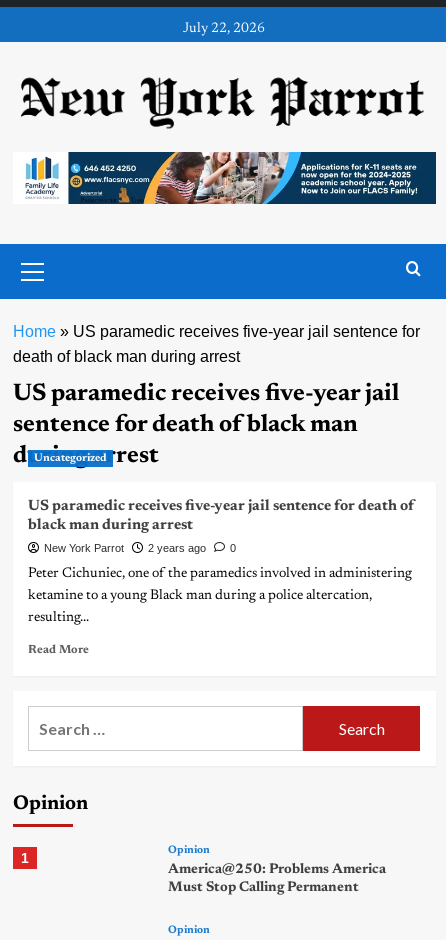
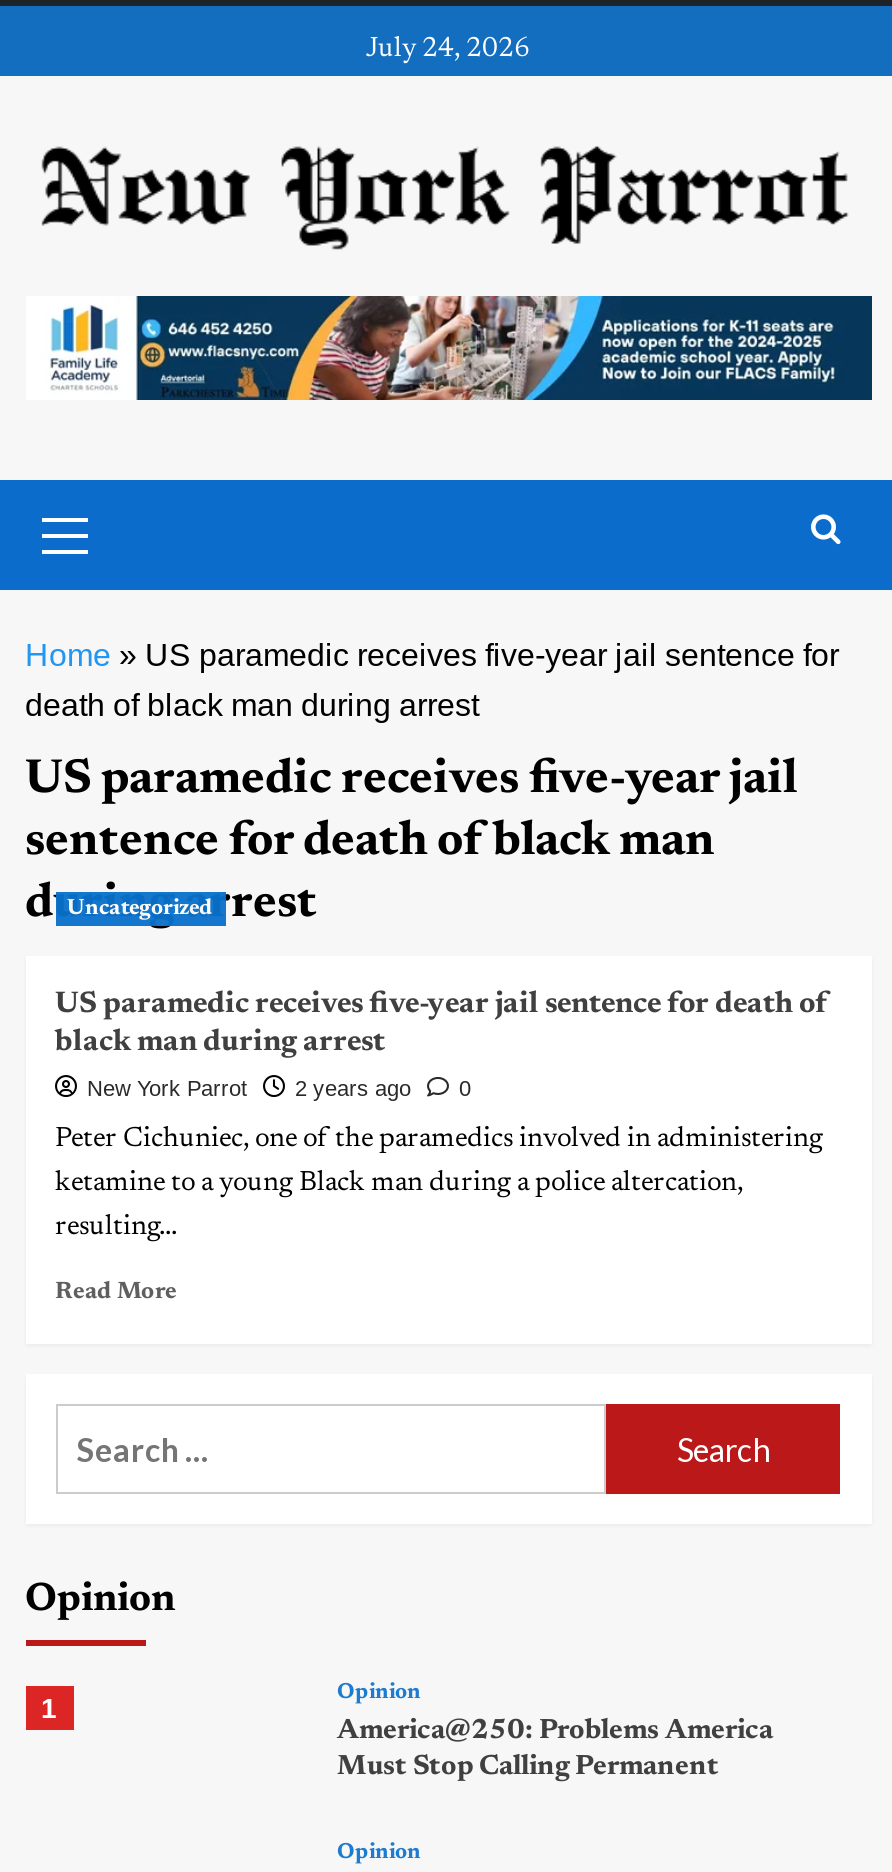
[183,22,265,36] July 22, 2026 -> [366,36,530,64] July 24, 2026

